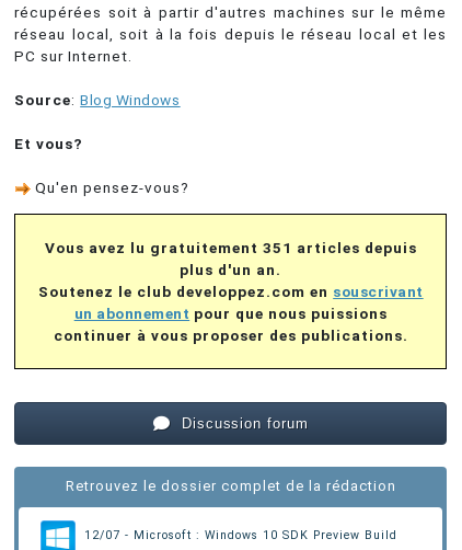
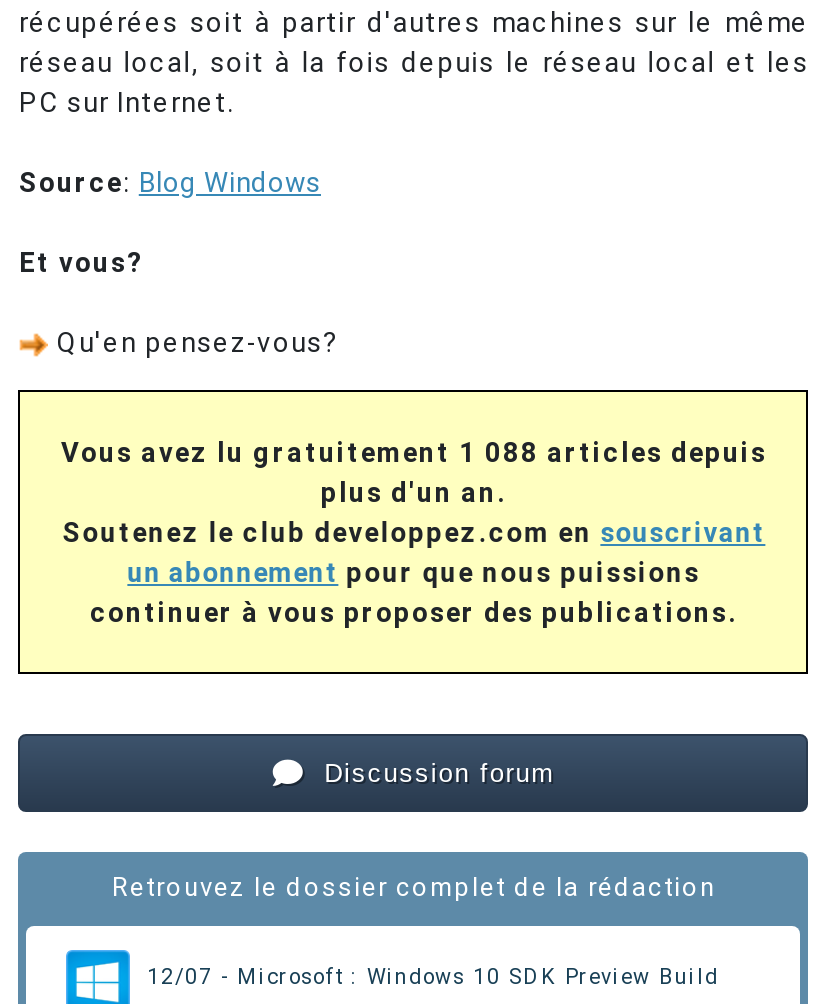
[45,238,417,256] Vous avez lu gratuitement 351 articles depuis -> [61,435,767,467] Vous avez lu gratuitement 1 088 articles depuis

